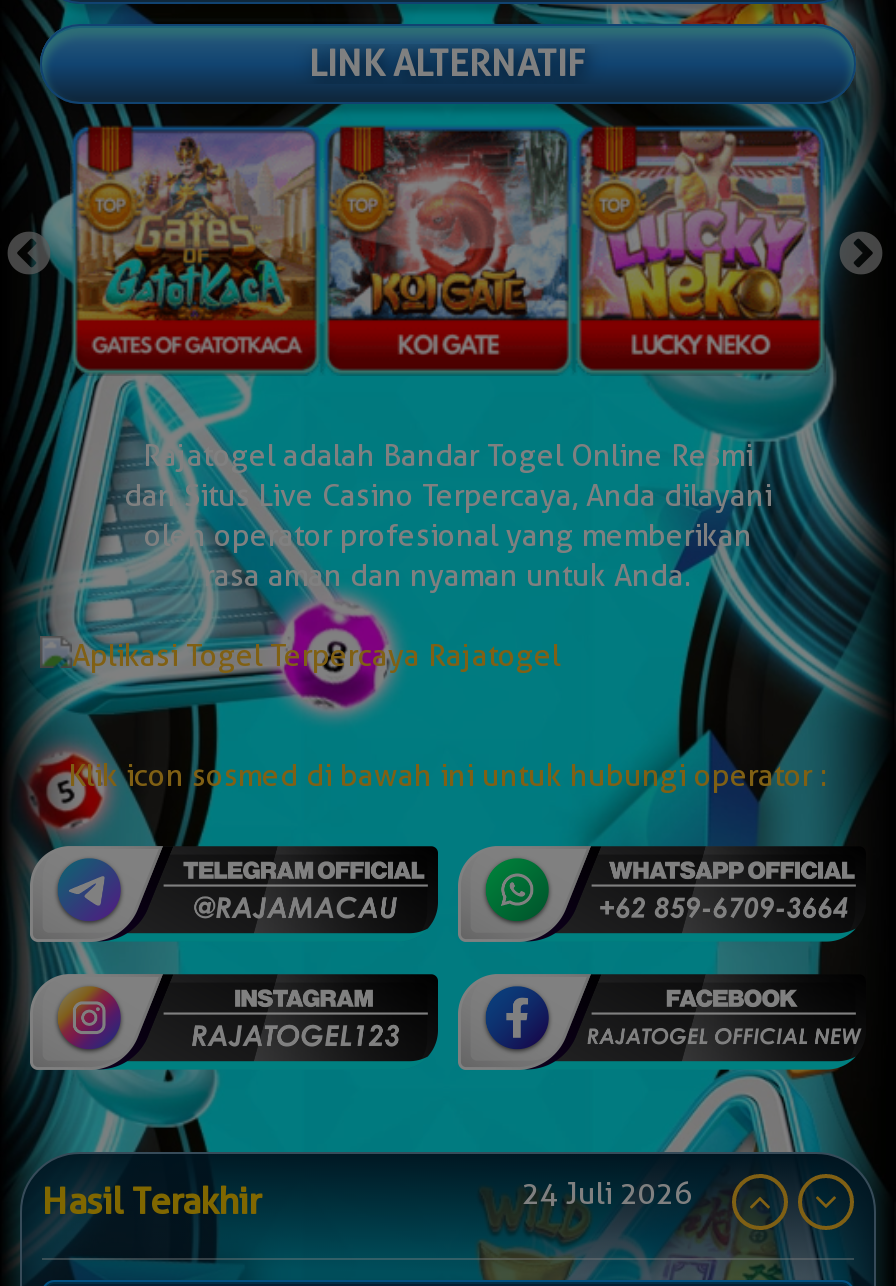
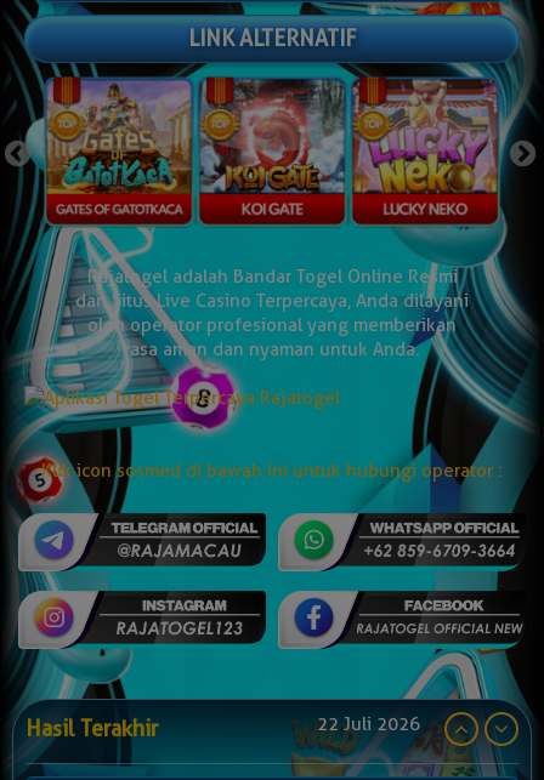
[522,1176,692,1212] 24 Juli 2026 -> [317,714,420,735] 22 Juli 2026

